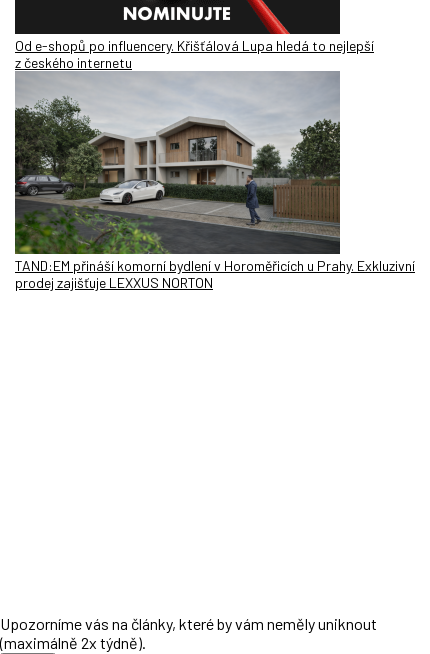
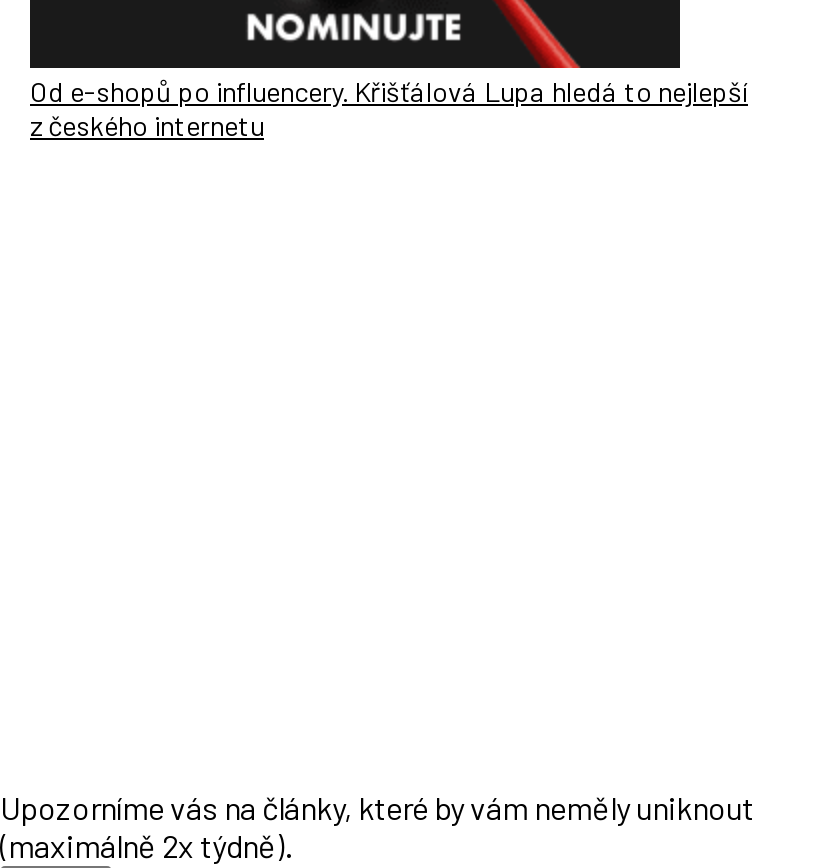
[15,70,415,291] [image] | TAND:EM přináší komorní bydlení v Horoměřicích u Prahy. Exkluzivní | prodej zajišťuje LEXXUS NORTON -> none

